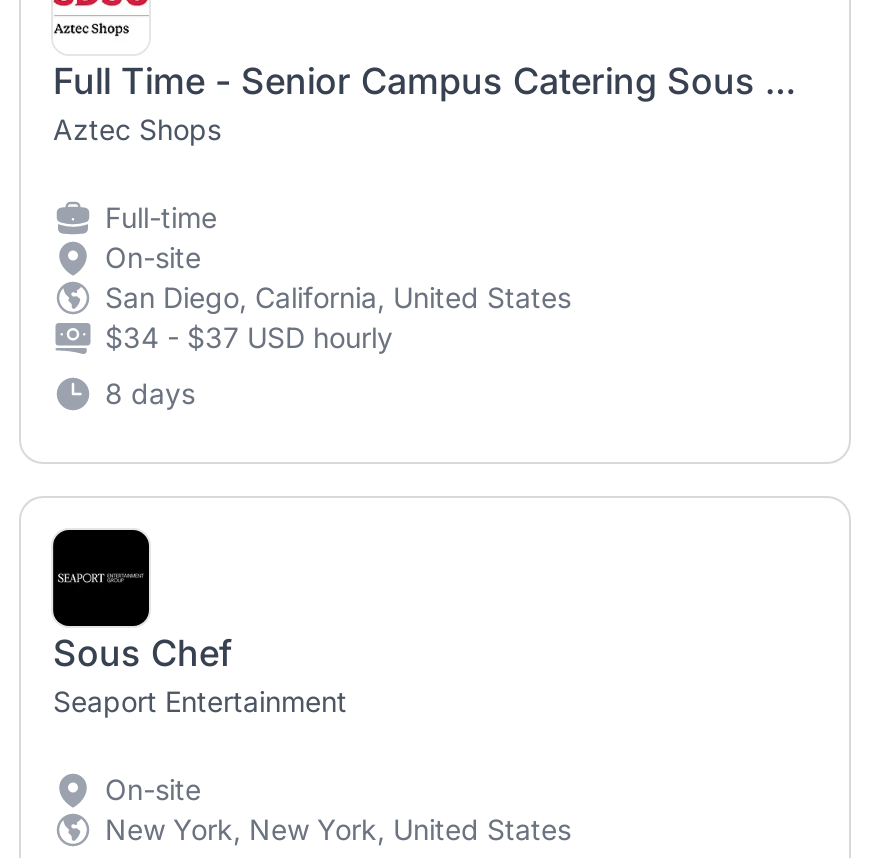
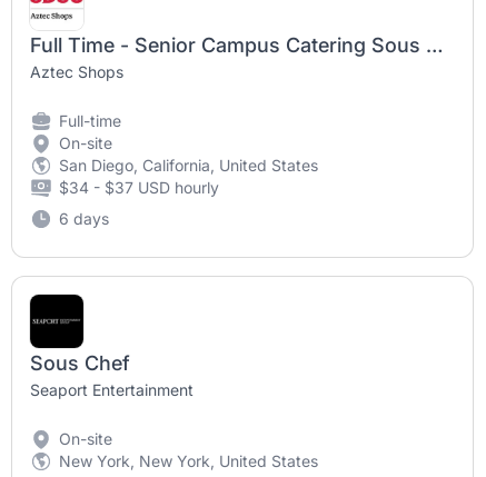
[105,376,195,410] 8 days -> [59,209,109,228] 6 days

